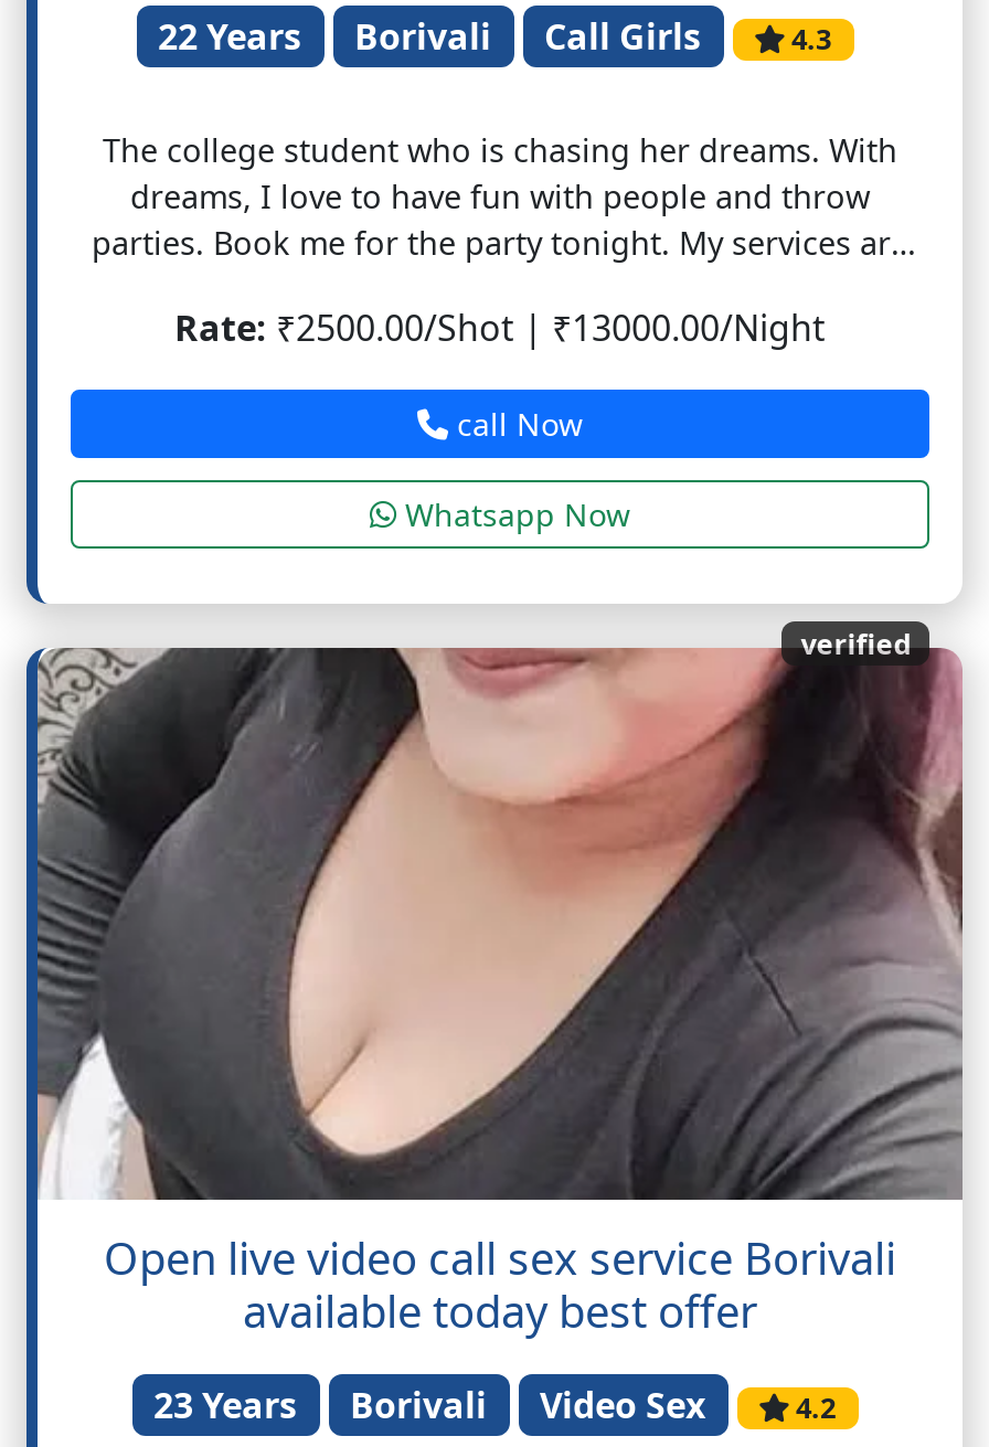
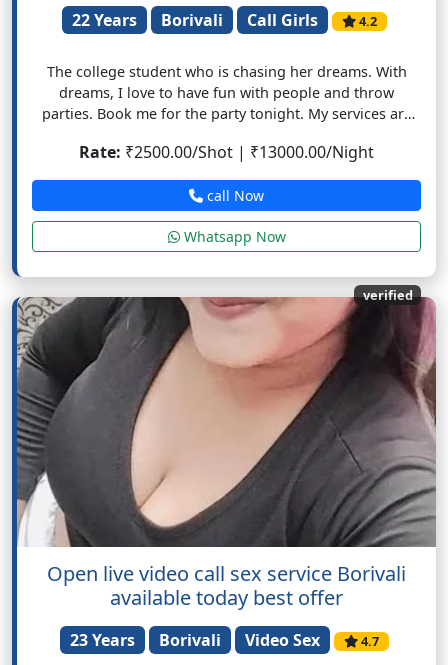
[785,19,831,58] 4.3 -> [355,12,376,30] 4.2
[789,1387,836,1427] 4.2 -> [357,632,378,650] 4.7

